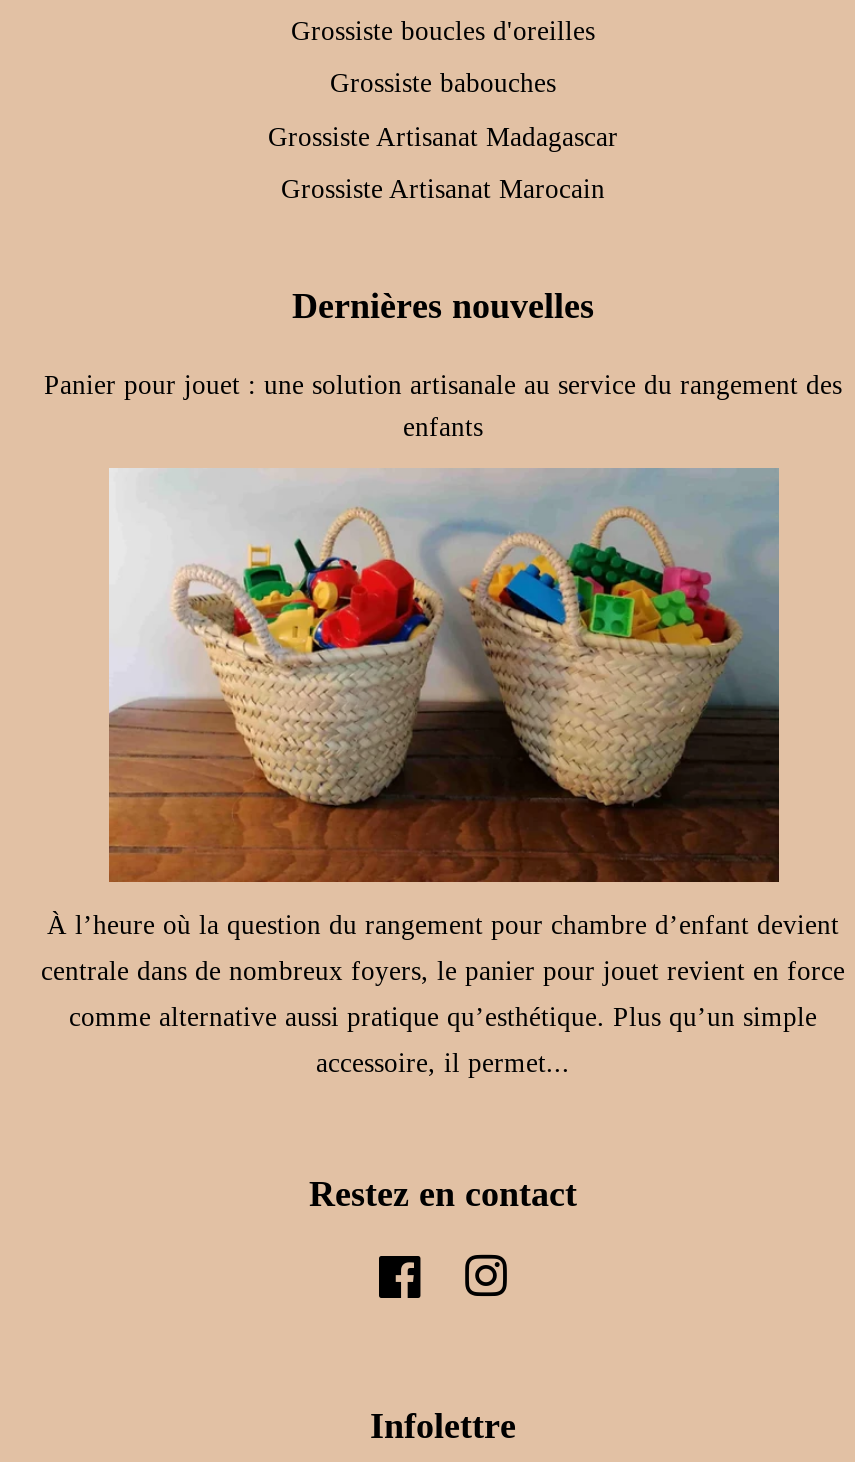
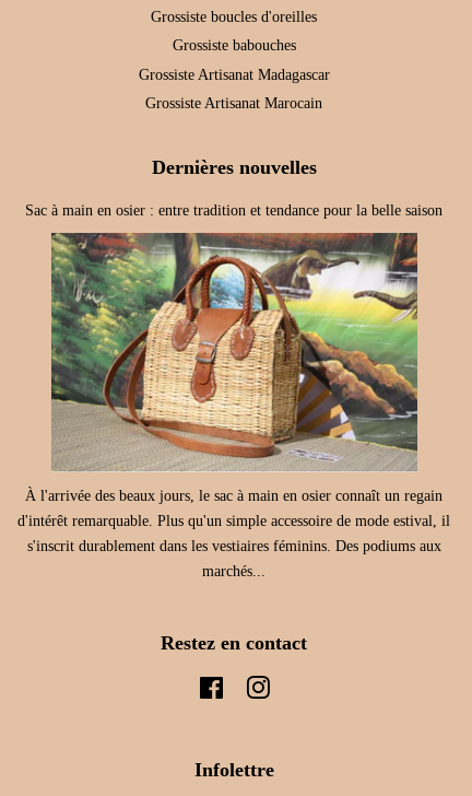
[44,371,842,443] Panier pour jouet : une solution artisanale au service du rangement des | enfants -> [25,203,442,219] Sac à main en osier : entre tradition et tendance pour la belle saison
[47,444,839,939] [image] | À l’heure où la question du rangement pour chambre d’enfant devient -> [25,232,442,504] [image] | À l'arrivée des beaux jours, le sac à main en osier connaît un regain
[41,955,845,985] centrale dans de nombreux foyers, le panier pour jouet revient en force -> [17,513,450,529] d'intérêt remarquable. Plus qu'un simple accessoire de mode estival, il
[69,1001,817,1031] comme alternative aussi pratique qu’esthétique. Plus qu’un simple -> [27,538,441,554] s'inscrit durablement dans les vestiaires féminins. Des podiums aux
[316,1047,570,1077] accessoire, il permet... -> [202,563,265,580] marchés...

